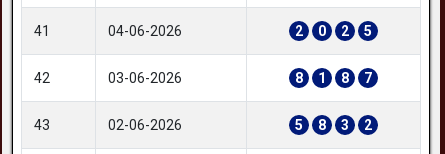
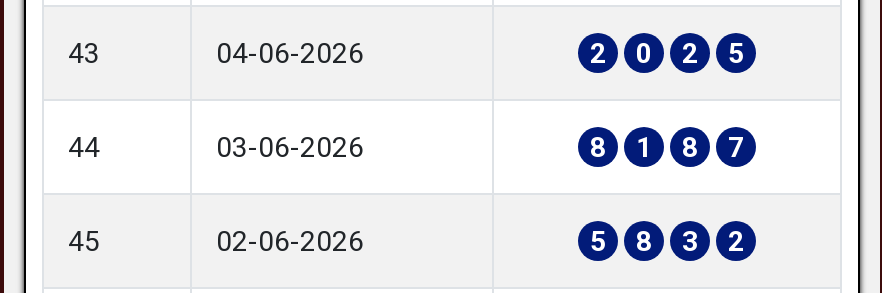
[34,23,50,39] 41 -> [68,36,100,68] 43
[34,70,50,86] 42 -> [68,130,100,162] 44
[34,117,50,133] 43 -> [68,224,100,256] 45

